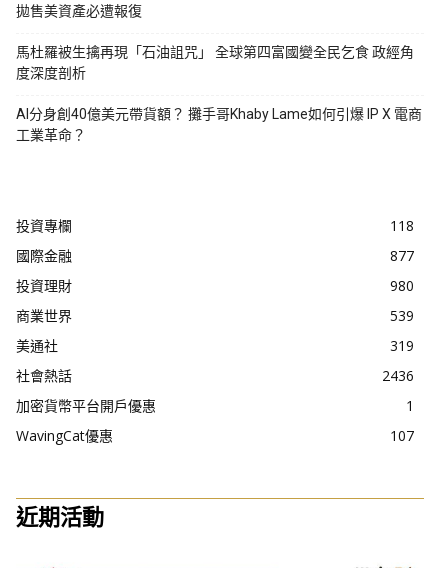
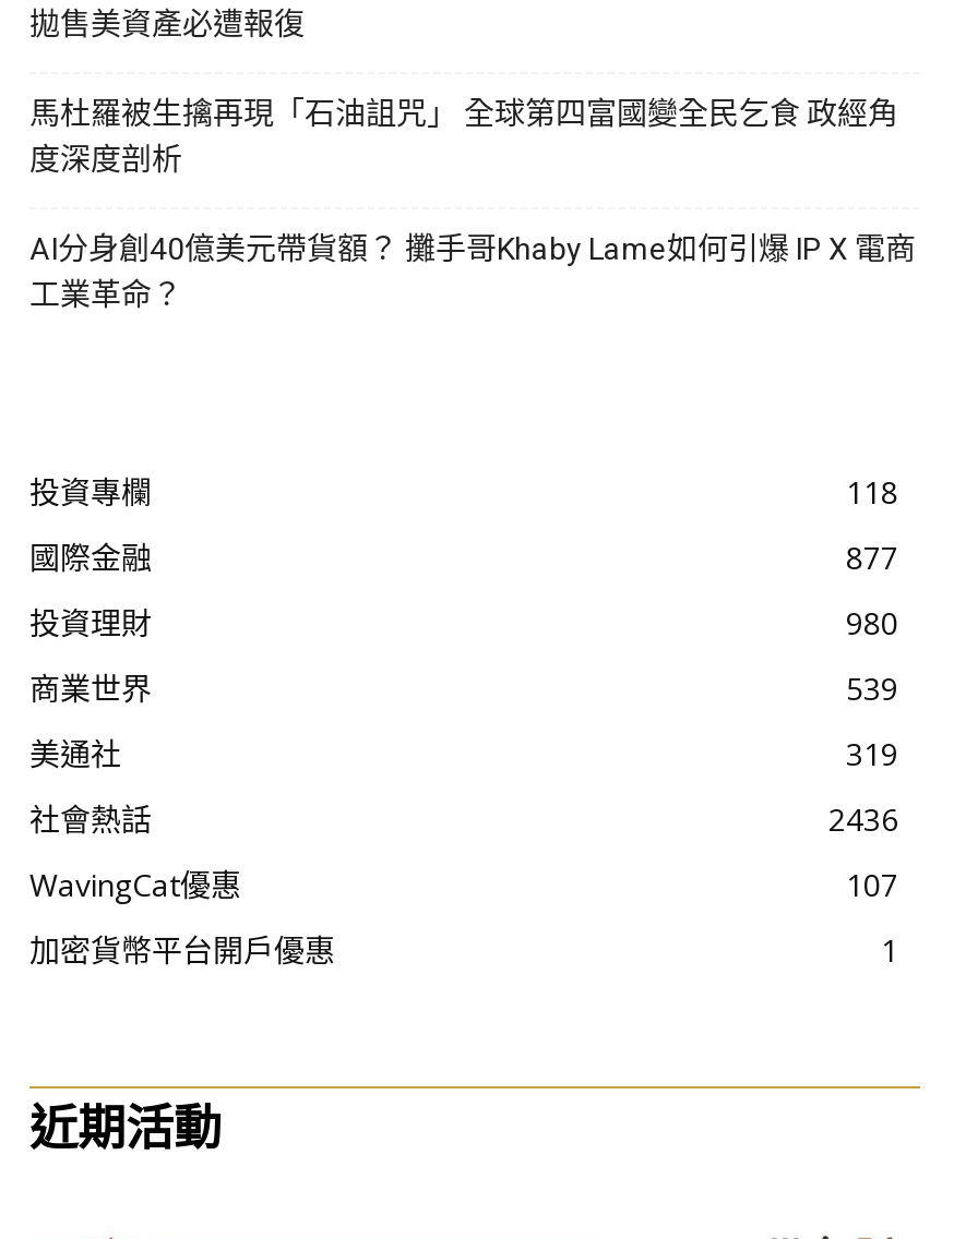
moved [16,396,414,415] -> [29,930,898,972]: 加密貨幣平台開戶優惠 | 1
moved [16,426,414,445] -> [29,865,898,906]: WavingCat優惠 | 107

